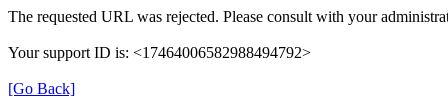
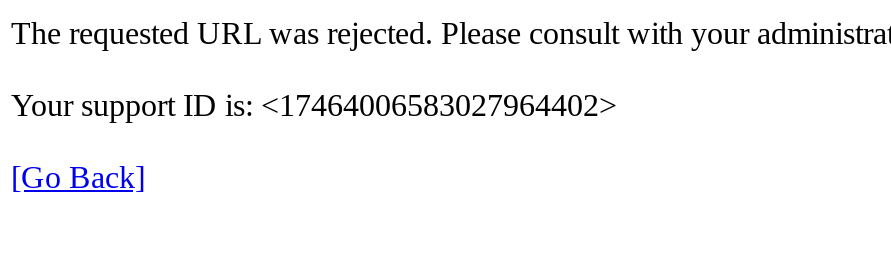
[8,44,311,61] Your support ID is: <17464006582988494792> -> [11,88,617,122] Your support ID is: <17464006583027964402>

